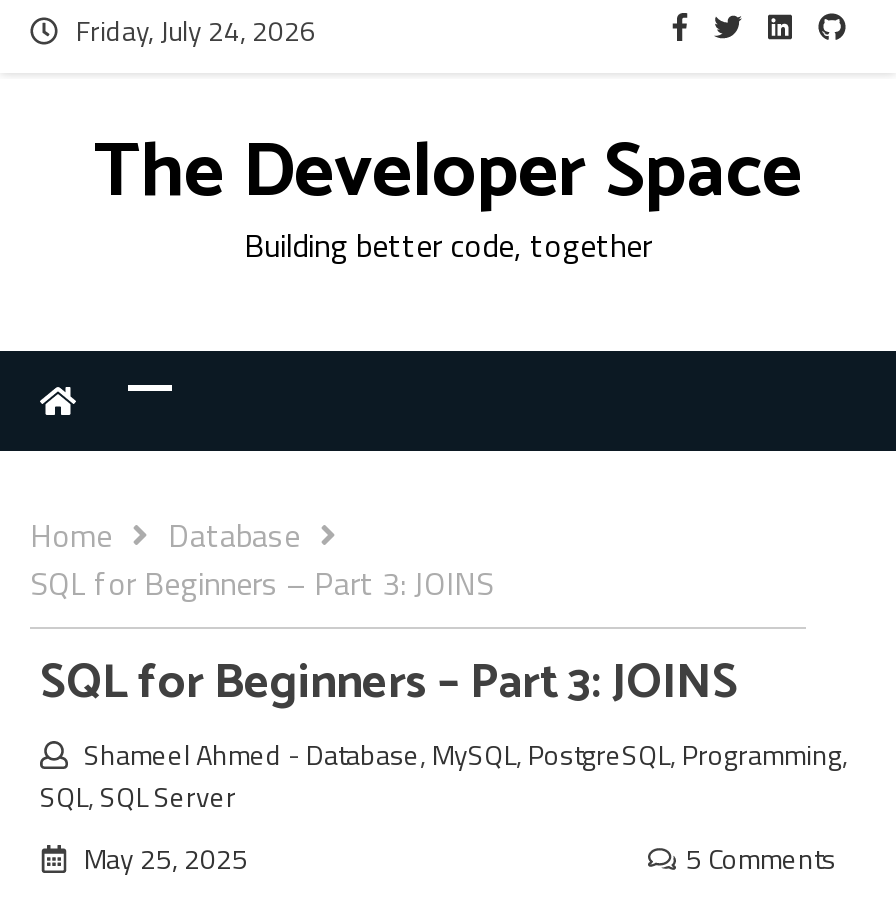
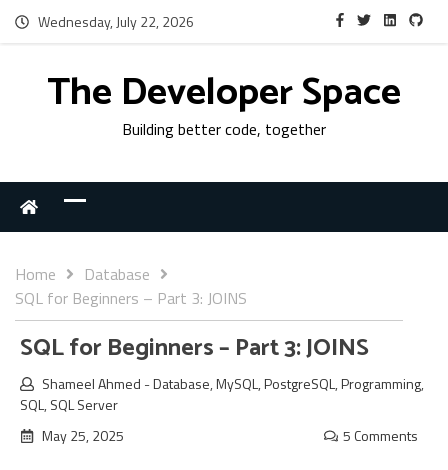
[76,9,316,51] Friday, July 24, 2026 -> [38,11,194,32] Wednesday, July 22, 2026

